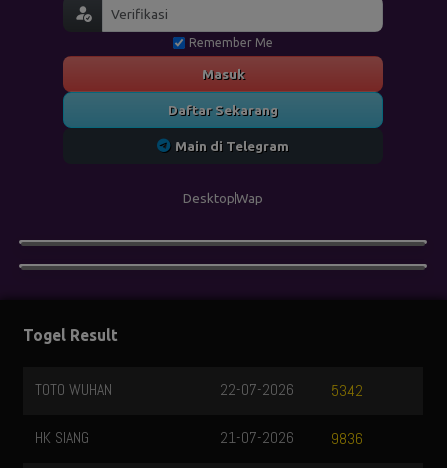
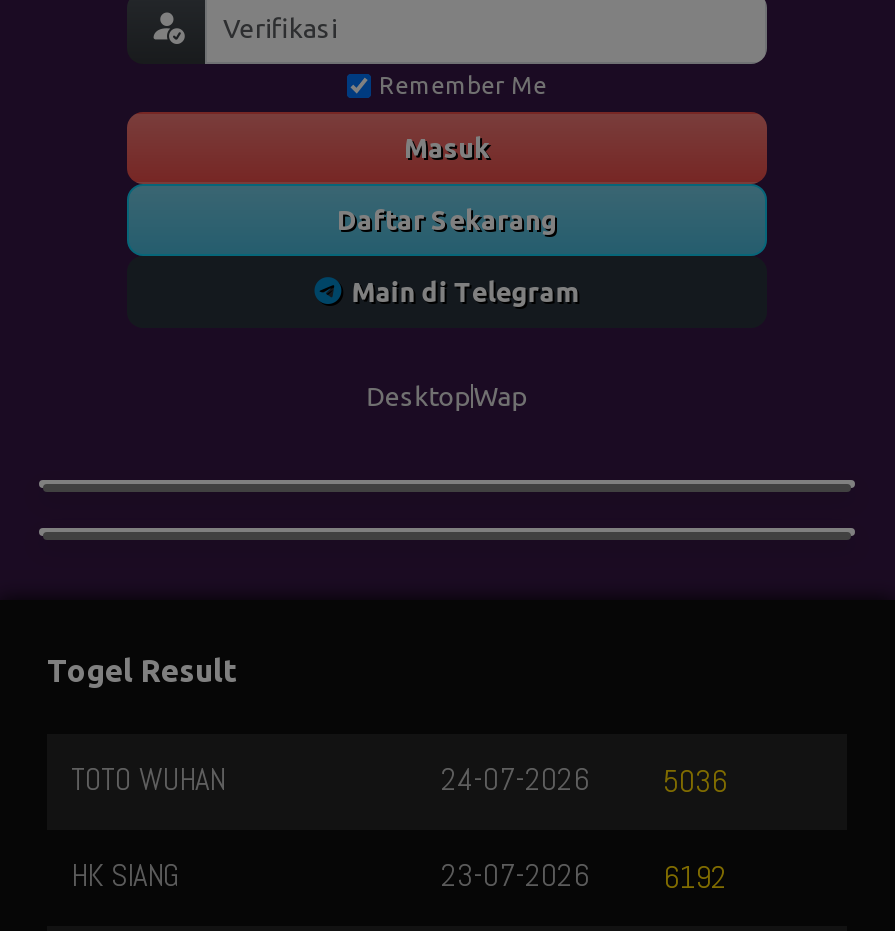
[220,380,294,400] 22-07-2026 -> [441,760,589,800] 24-07-2026
[331,381,363,401] 5342 -> [663,761,727,801] 5036
[220,428,294,448] 21-07-2026 -> [441,856,589,896] 23-07-2026
[331,429,363,449] 9836 -> [663,857,727,897] 6192

